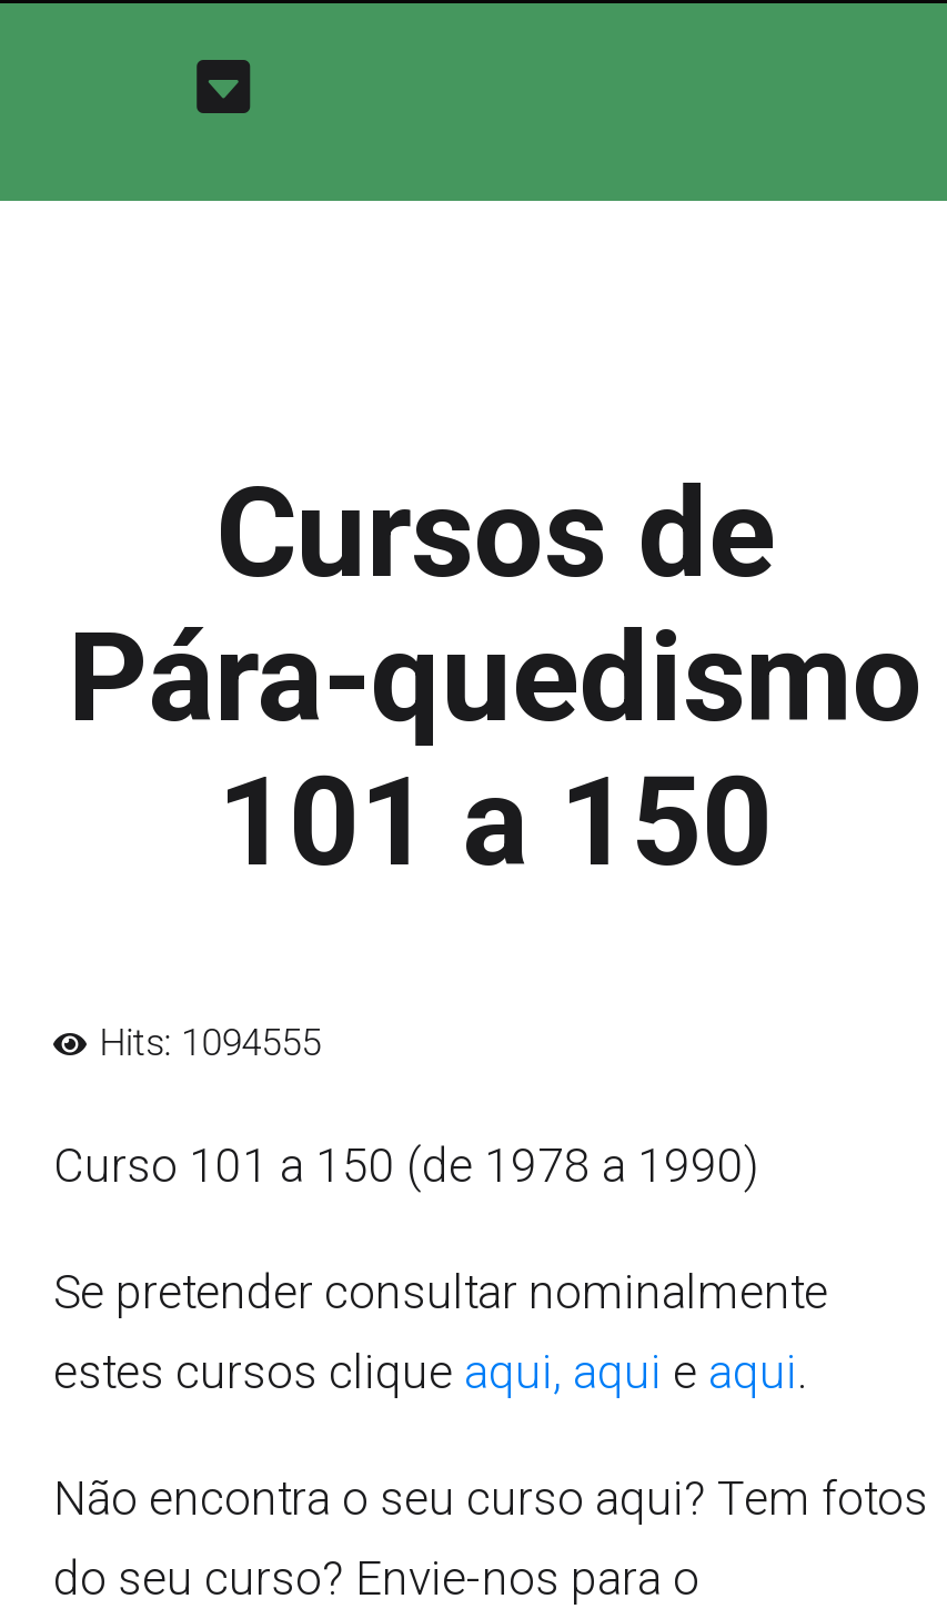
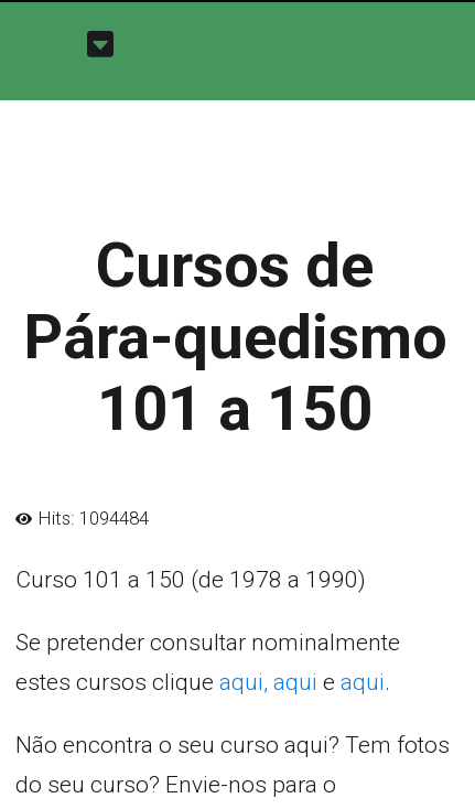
[99,1020,321,1064] Hits: 1094555 -> [38,507,148,529] Hits: 1094484

